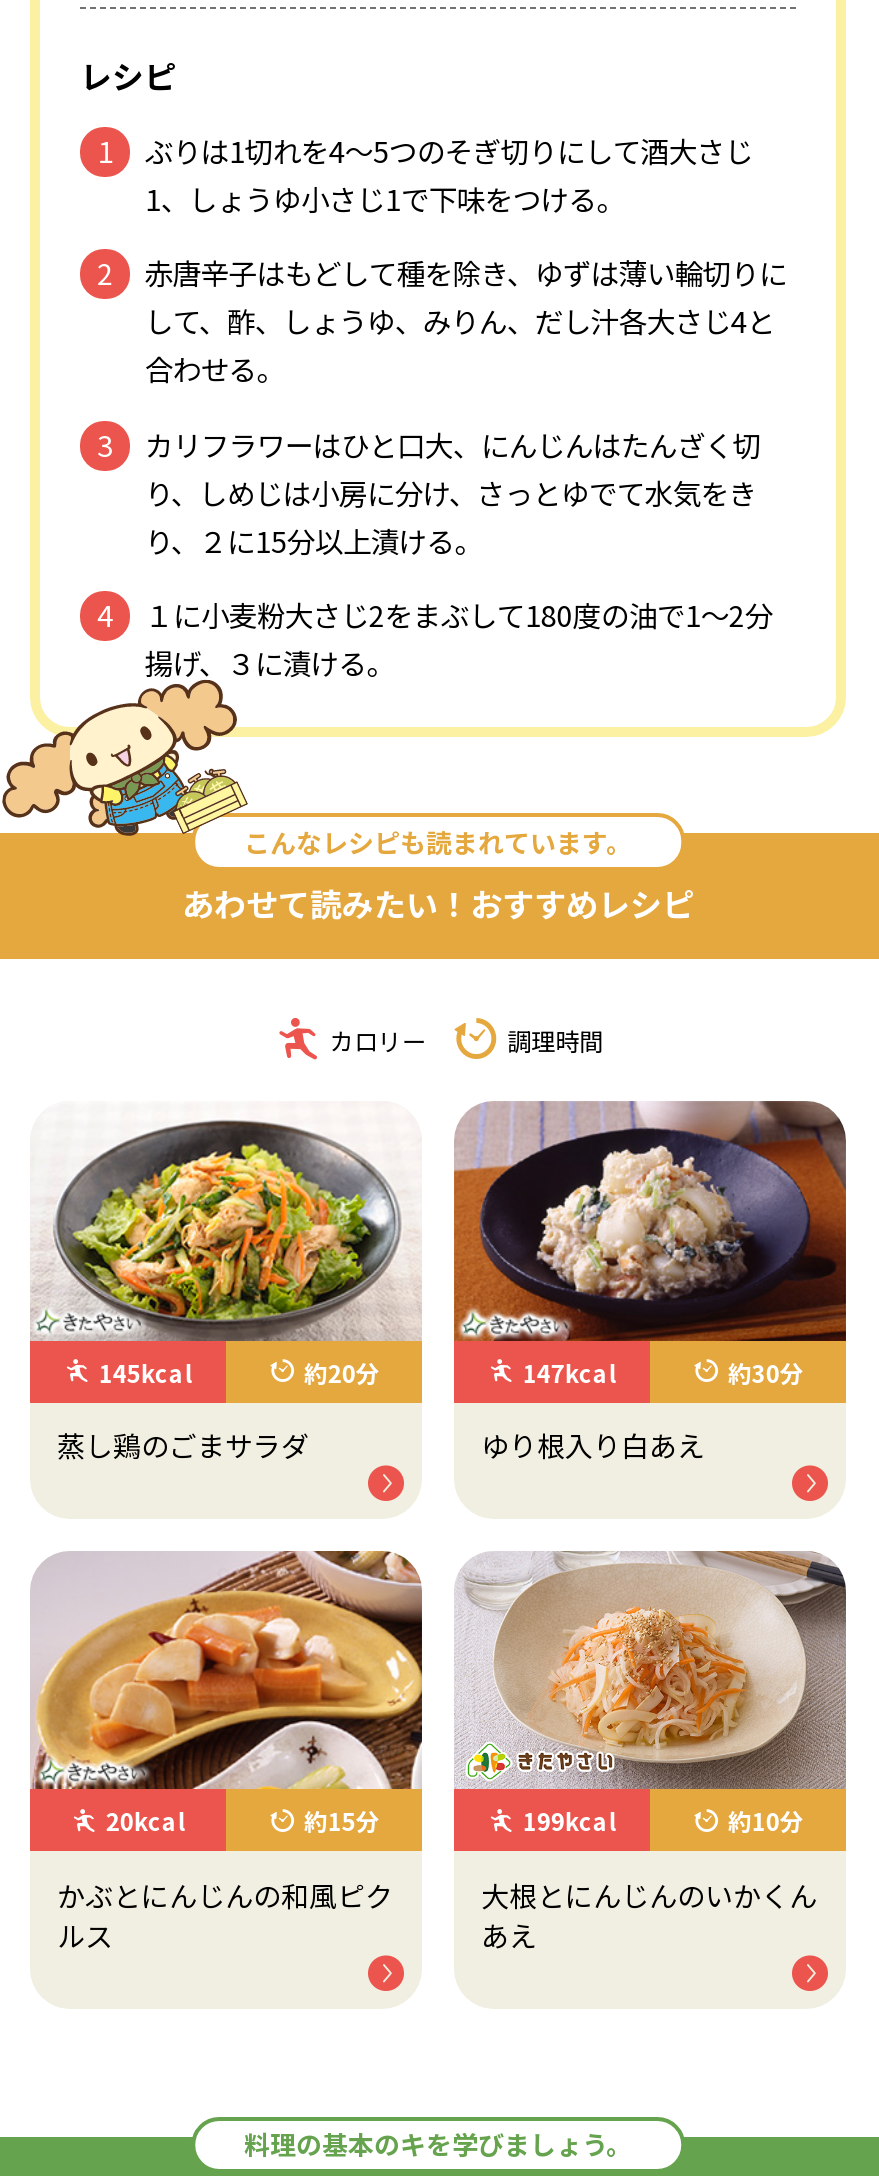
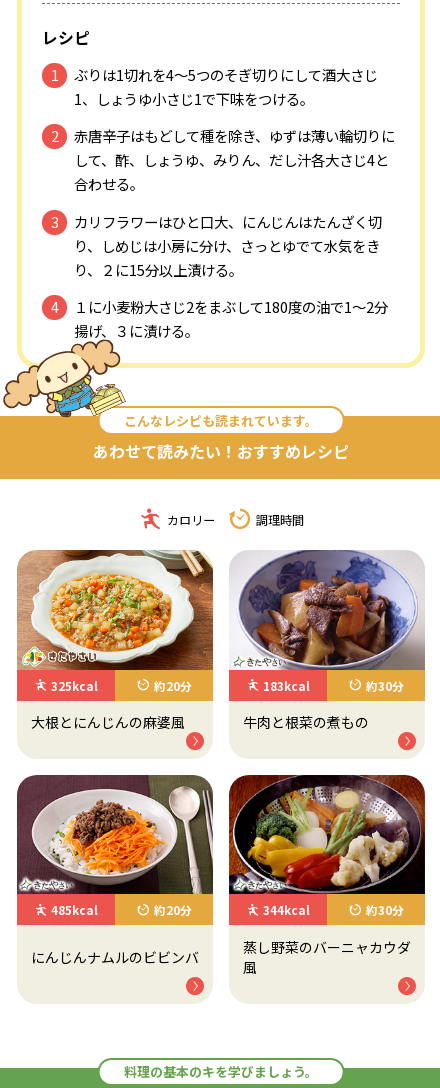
[30,1101,422,1388] [image] | 145kcal -> [17,549,214,694] [image] | 325kcal
[452,1099,848,1388] [image] | 147kcal -> [229,549,425,694] [image] | 183kcal
[57,1425,309,1465] 蒸し鶏のごまサラダ -> [30,712,184,732] 大根とにんじんの麻婆風
[481,1425,705,1465] ゆり根入り白あえ -> [242,712,368,732] 牛肉と根菜の煮もの
[30,1549,424,1838] [image] | 20kcal | 約15分 -> [17,774,214,918] [image] | 485kcal | 約20分
[454,1551,846,1838] [image] | 199kcal | 約10分 -> [228,774,426,918] [image] | 344kcal | 約30分
[57,1874,393,1954] かぶとにんじんの和風ピク | ルス -> [30,947,198,967] にんじんナムルのビビンバ
[481,1874,817,1954] 大根とにんじんのいかくん | あえ -> [242,937,410,977] 蒸し野菜のバーニャカウダ | 風

